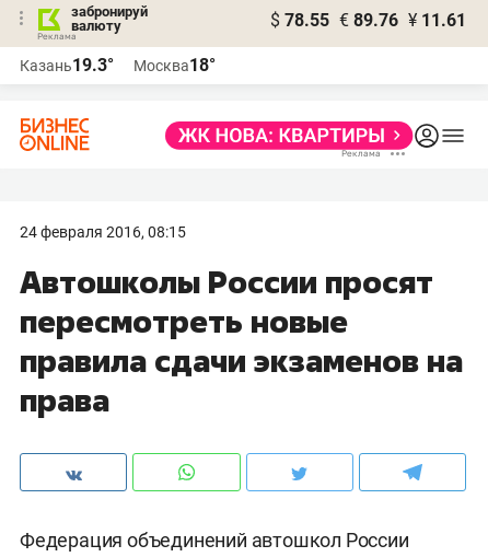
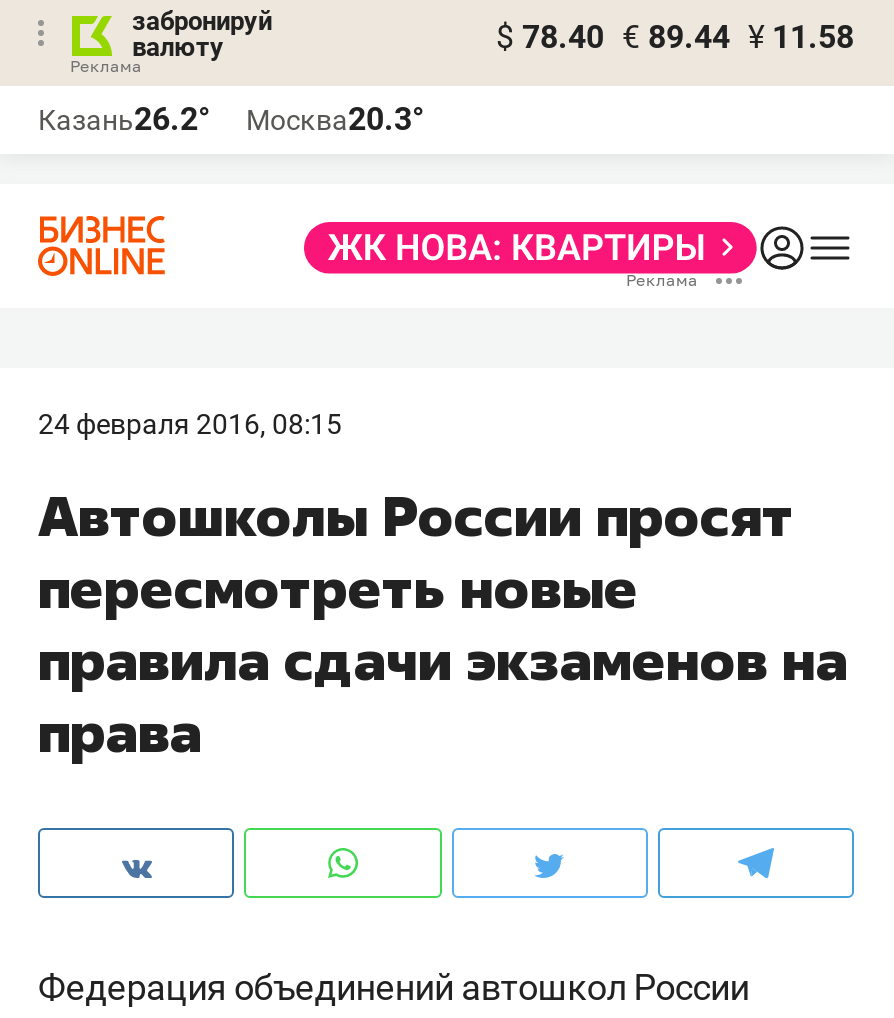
[270,10,466,31] $ 78.55 € 89.76 ¥ 11.61 -> [496,18,854,56] $ 78.40 € 89.44 ¥ 11.58
[20,55,114,76] Казань19.3° -> [38,100,210,138] Казань26.2°
[133,55,216,76] Москва18° -> [246,100,424,138] Москва20.3°

